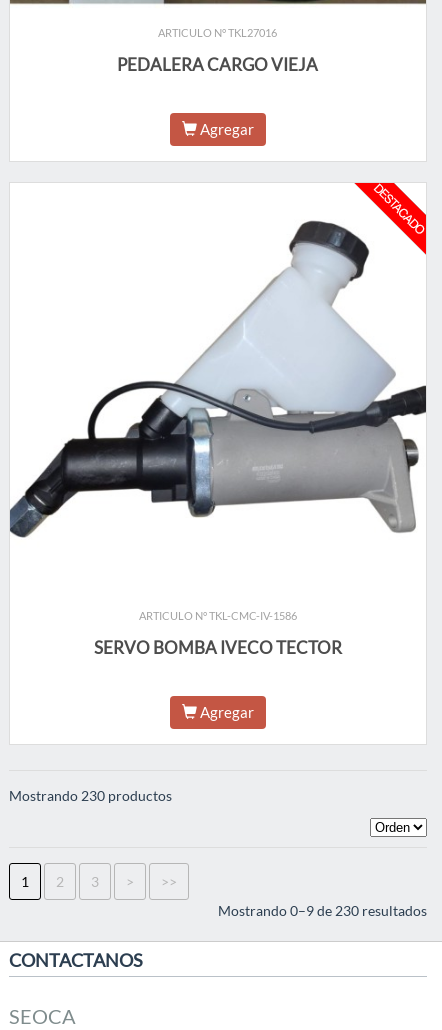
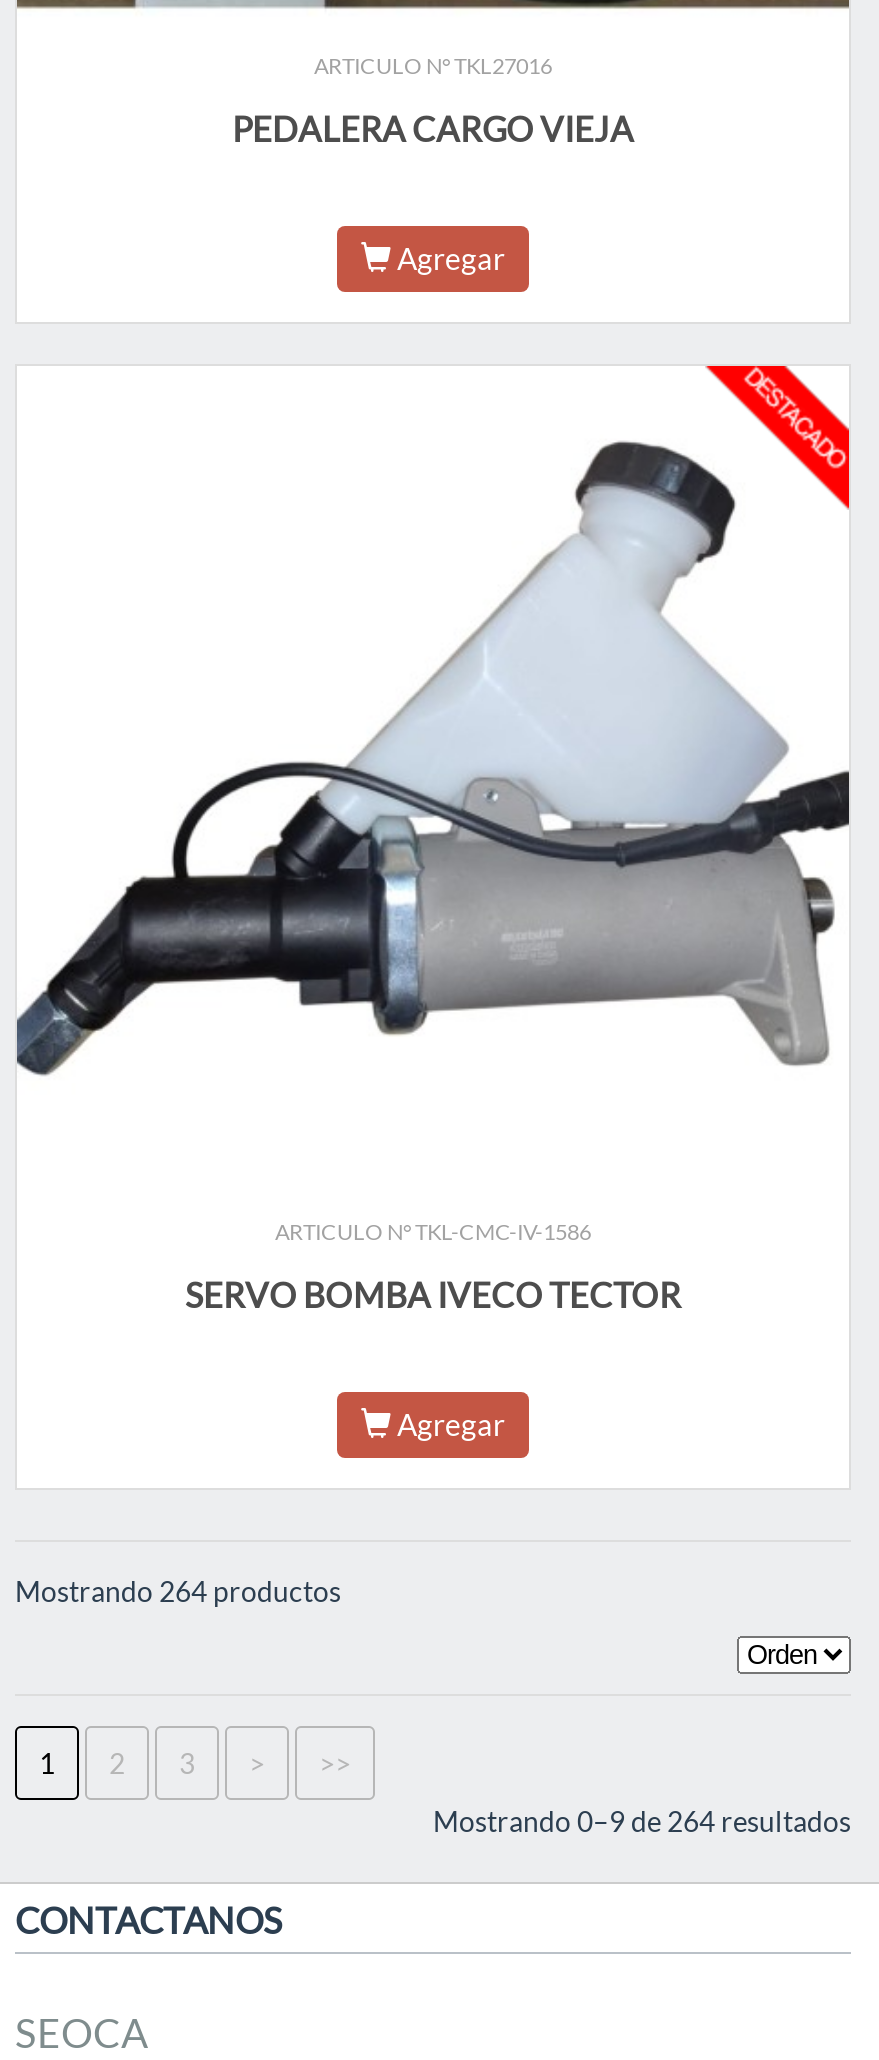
[9,787,172,804] Mostrando 230 productos -> [15,1574,341,1608] Mostrando 264 productos
[218,902,427,919] Mostrando 0–9 de 230 resultados -> [433,1804,851,1838] Mostrando 0–9 de 264 resultados

